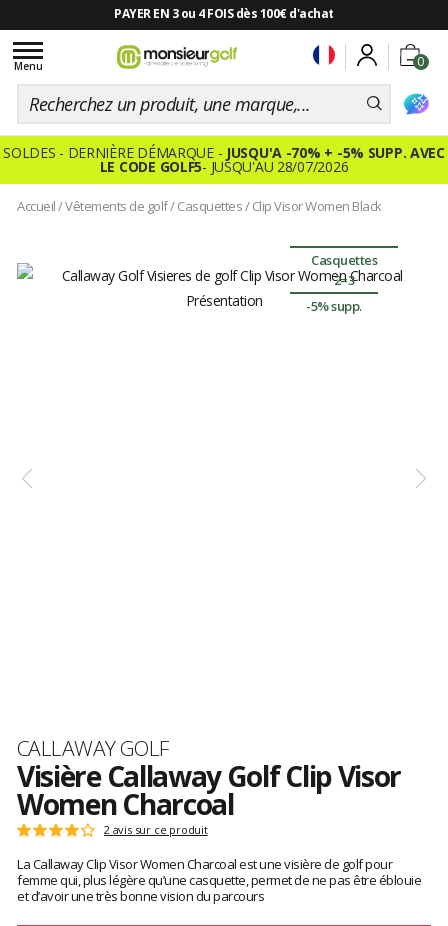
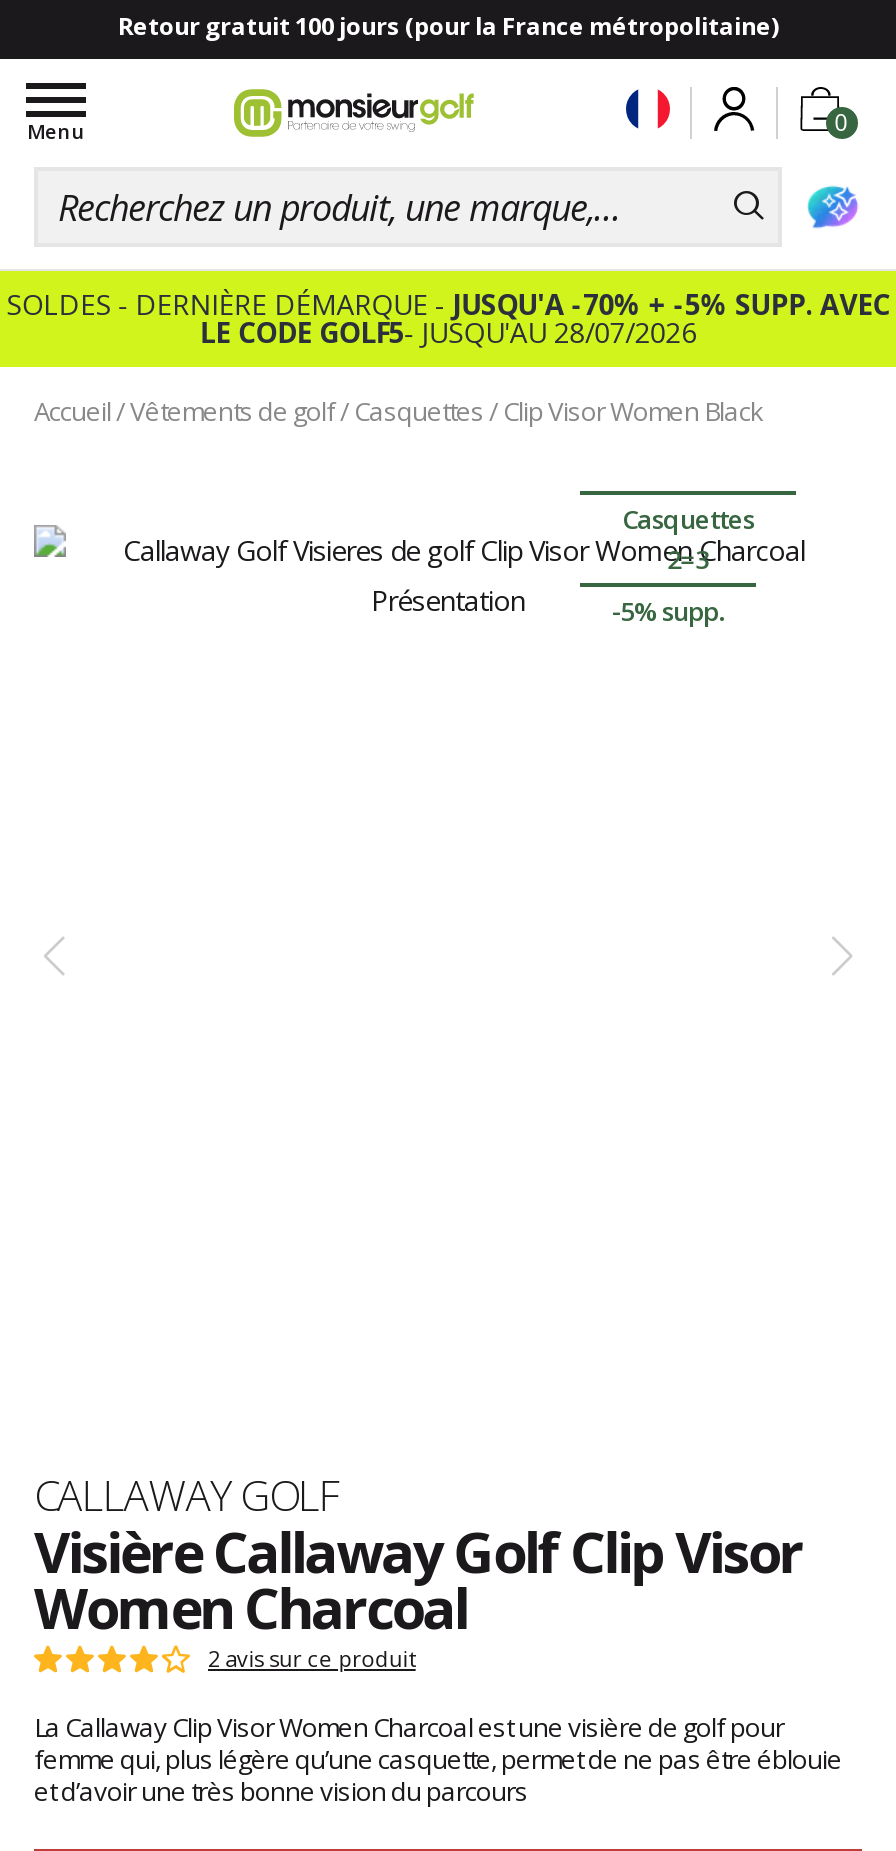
[114,5,334,22] PAYER EN 3 ou 4 FOIS dès 100€ d'achat -> [118,9,778,43] Retour gratuit 100 jours (pour la France métropolitaine)

